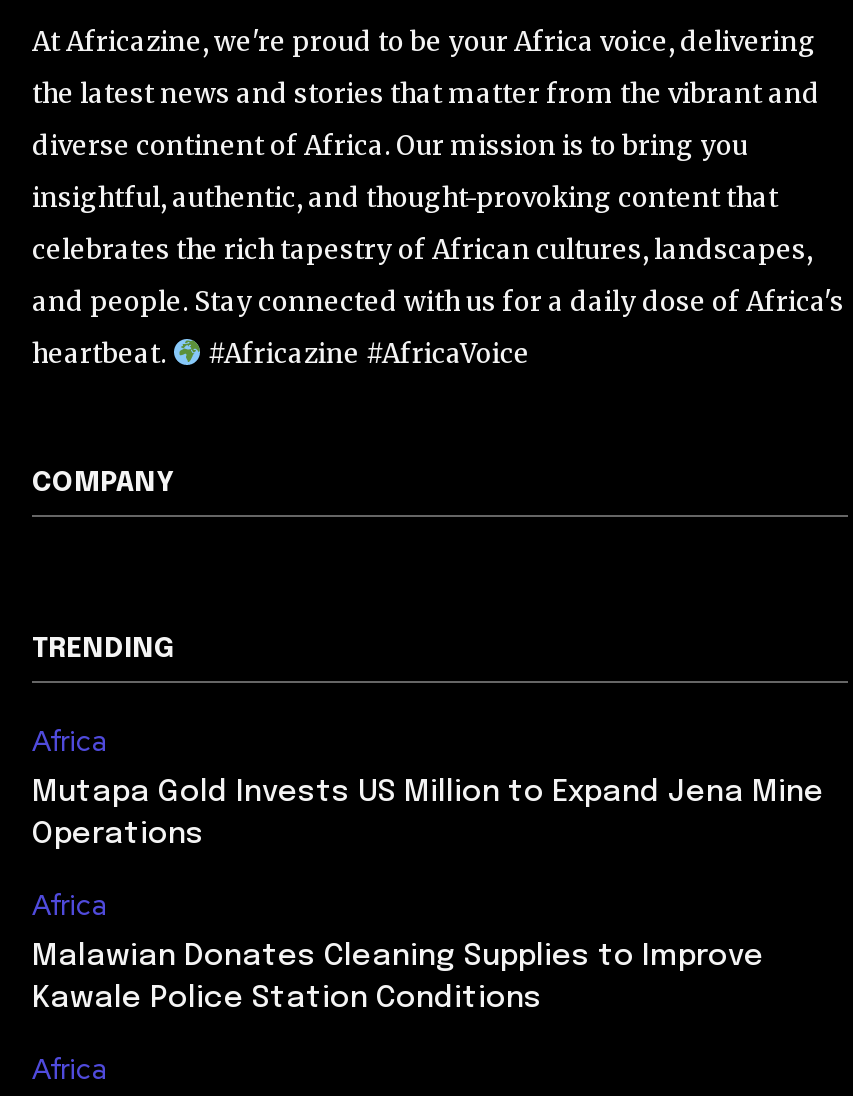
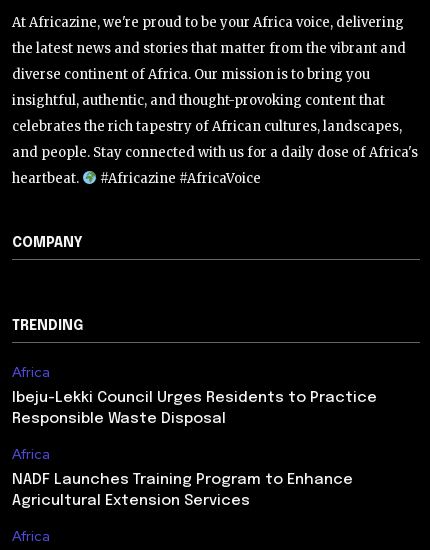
[32,777,824,851] Mutapa Gold Invests US Million to Expand Jena Mine | Operations -> [12,390,377,427] Ibeju-Lekki Council Urges Residents to Practice | Responsible Waste Disposal
[32,941,764,1015] Malawian Donates Cleaning Supplies to Improve | Kawale Police Station Conditions -> [12,472,353,509] NADF Launches Training Program to Enhance | Agricultural Extension Services

